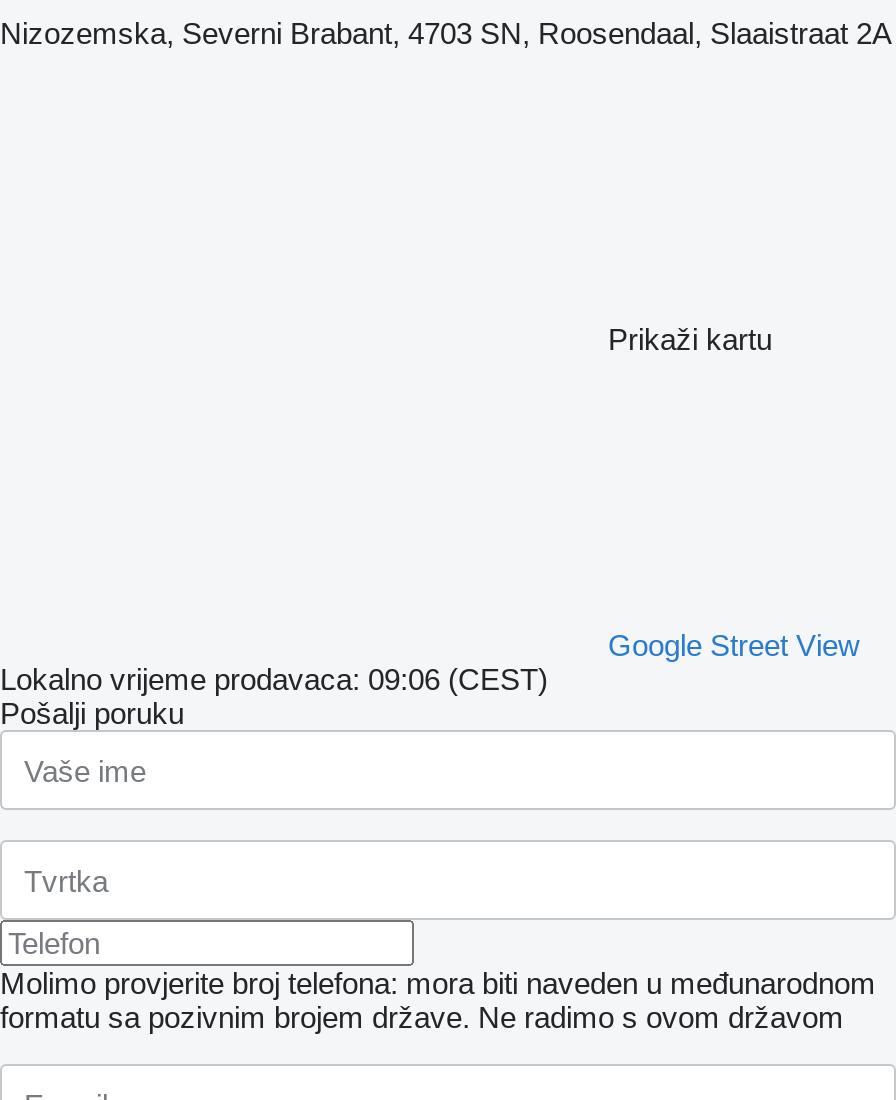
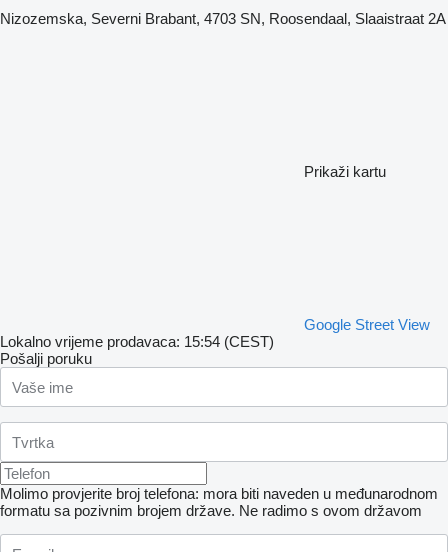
[0,662,548,696] Lokalno vrijeme prodavaca: 09:06 (CEST) -> [0,333,274,350] Lokalno vrijeme prodavaca: 15:54 (CEST)

